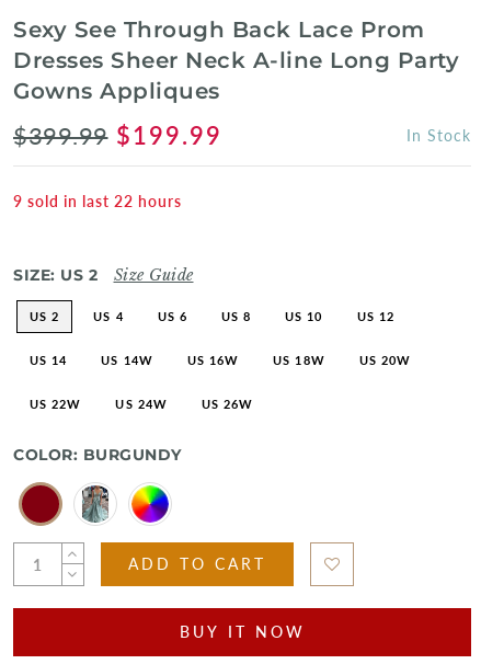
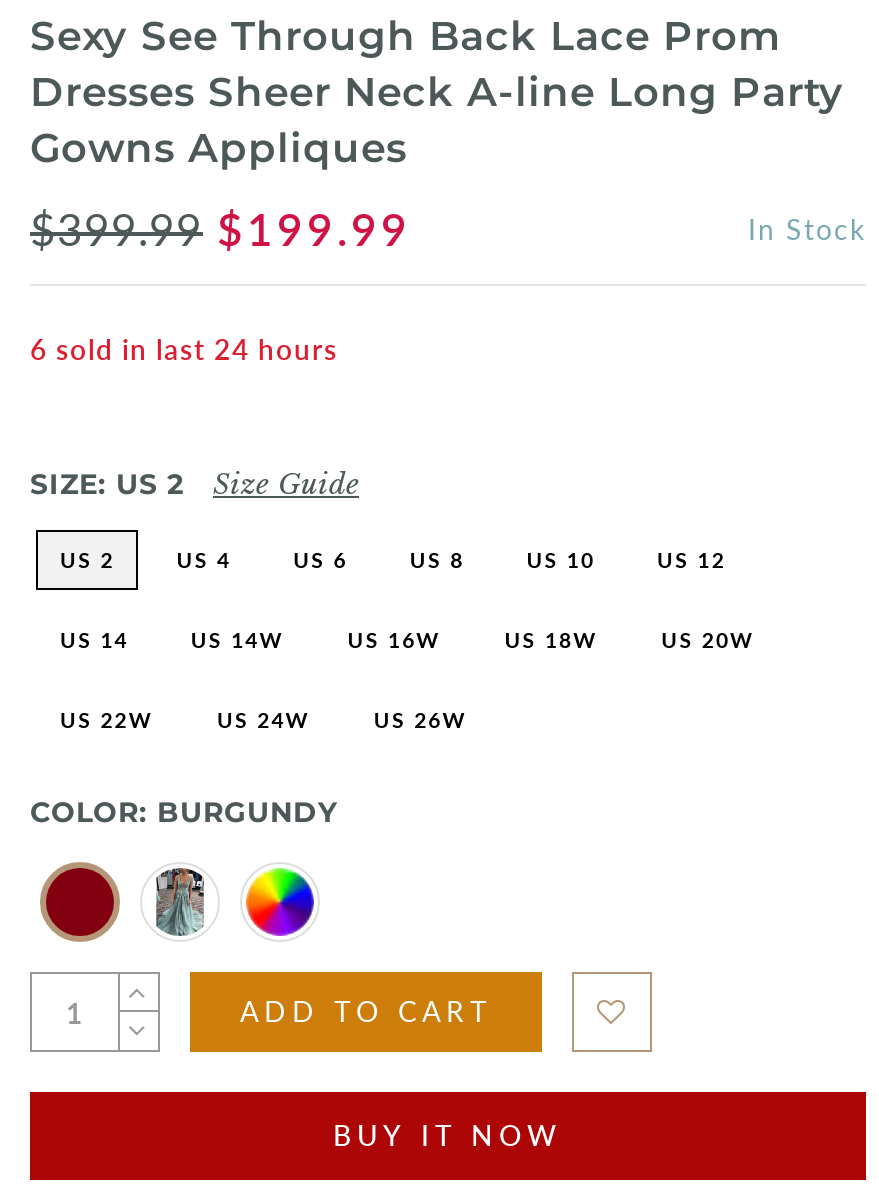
[13,192,182,211] 9 sold in last 22 hours -> [30,333,338,367] 6 sold in last 24 hours

